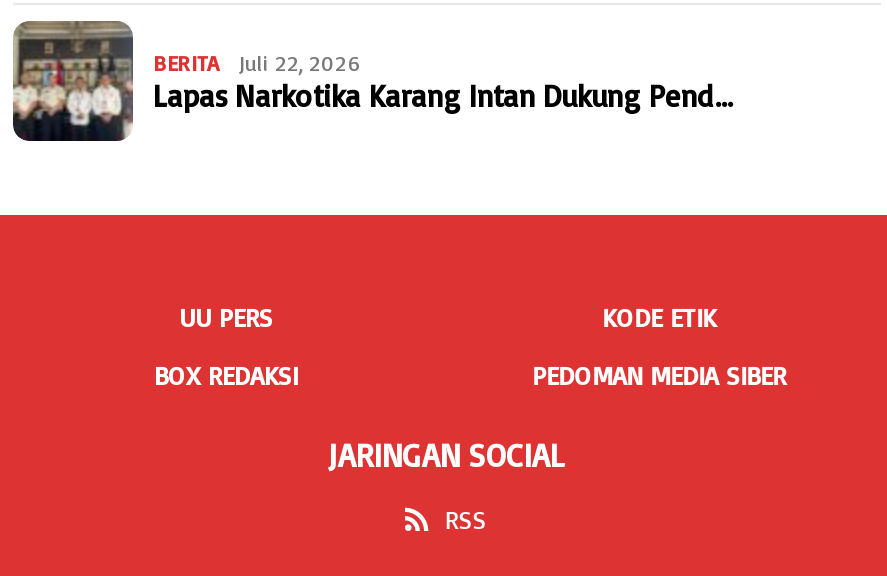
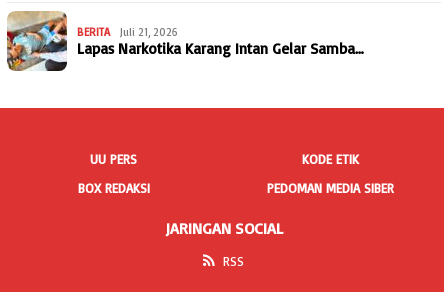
[13,19,359,143] [image] | BERITA Juli 22, 2026 -> [6,10,178,72] [image] | BERITA Juli 21, 2026
[153,78,733,116] Lapas Narkotika Karang Intan Dukung Pend… -> [77,39,364,58] Lapas Narkotika Karang Intan Gelar Samba…

